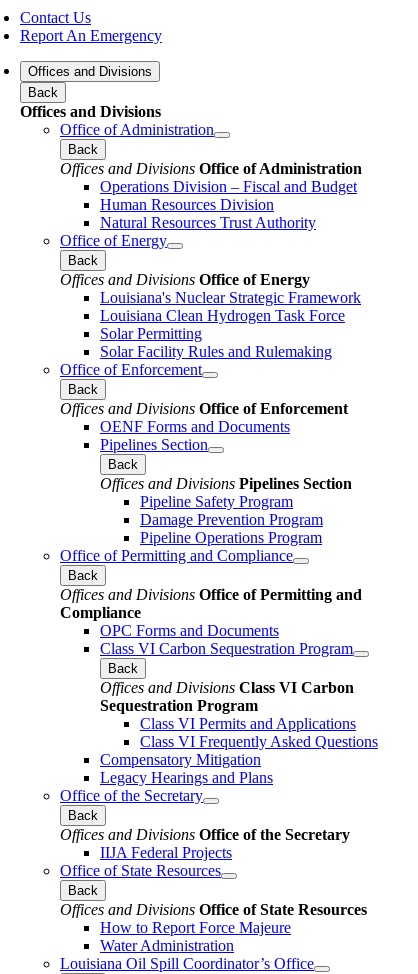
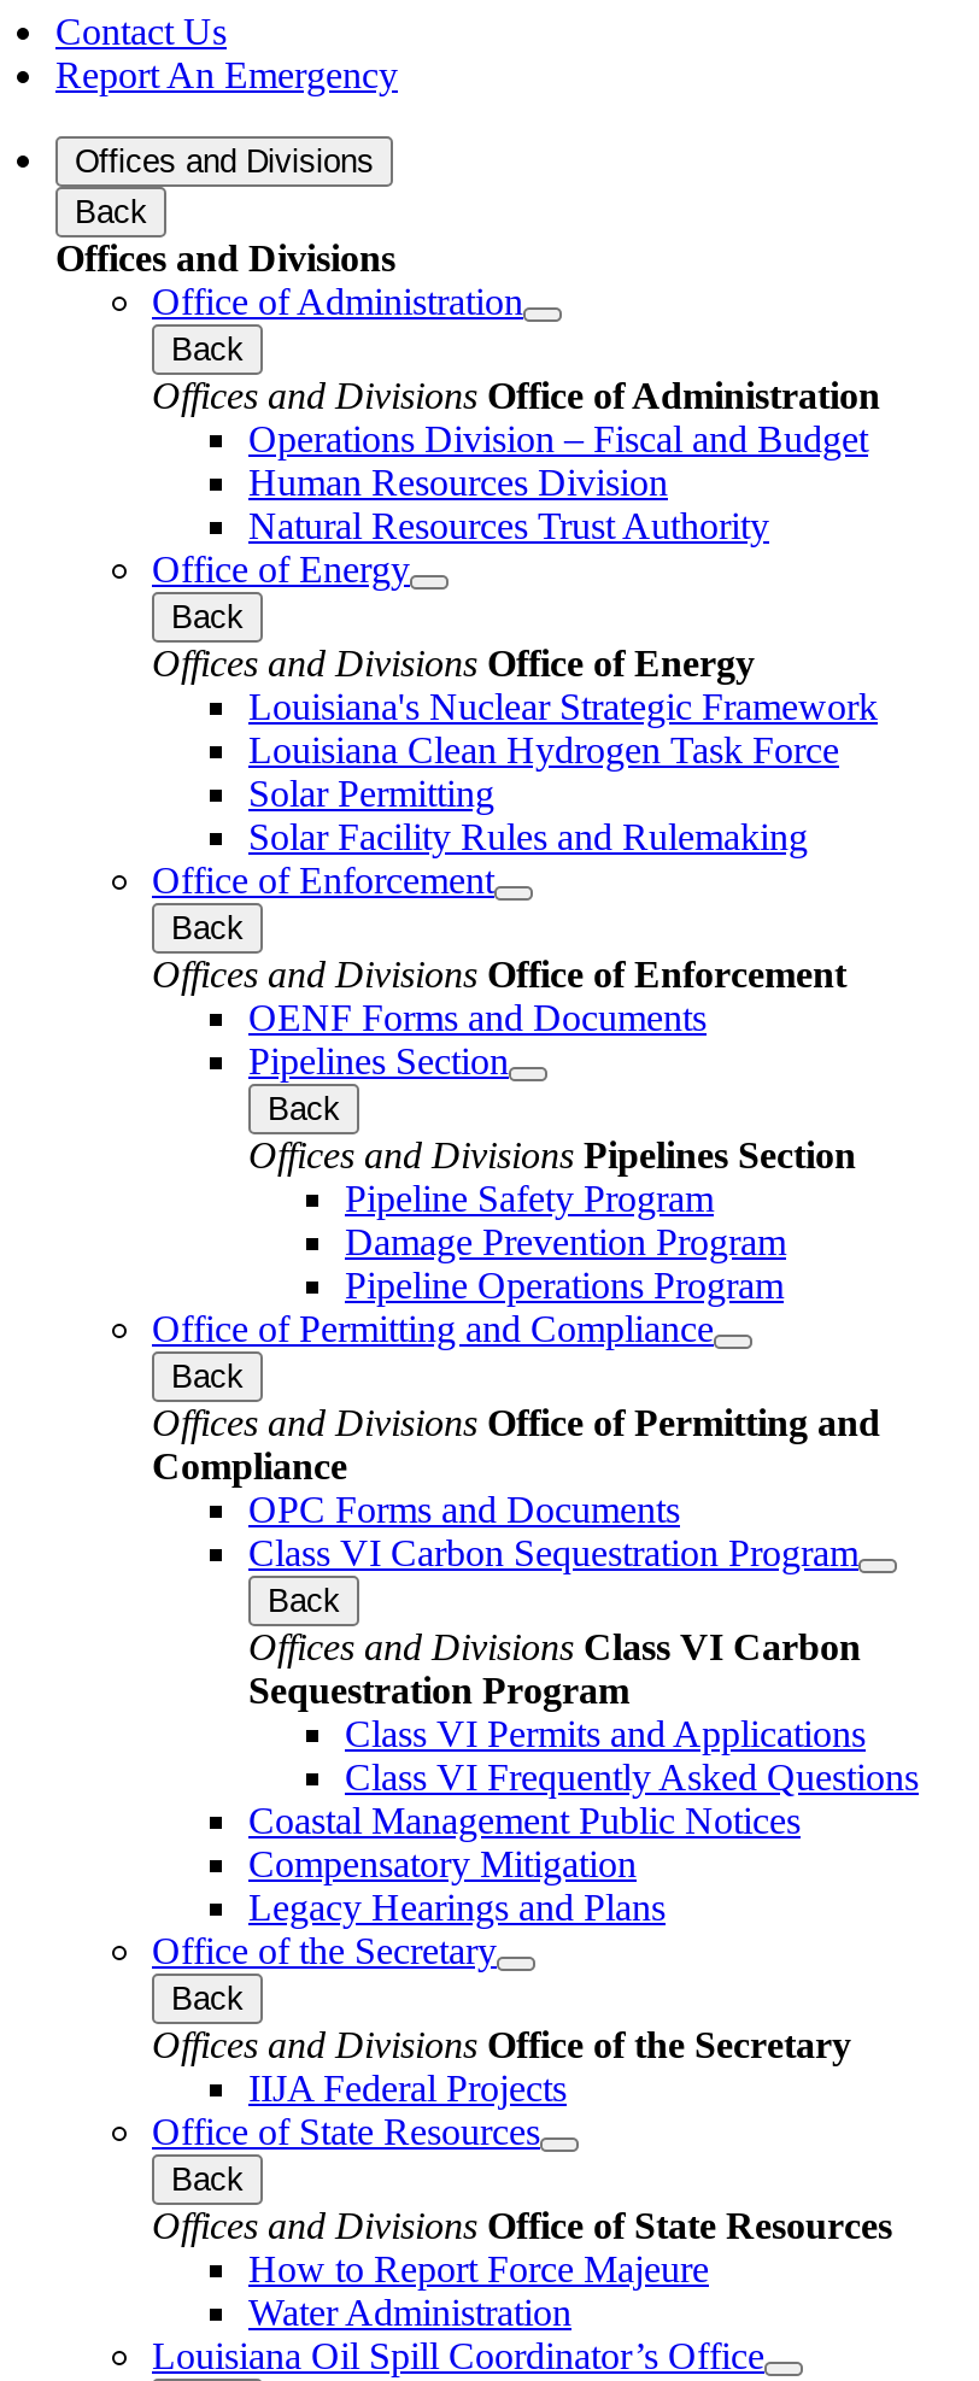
none -> [248,1799,801,1840] Coastal Management Public Notices

